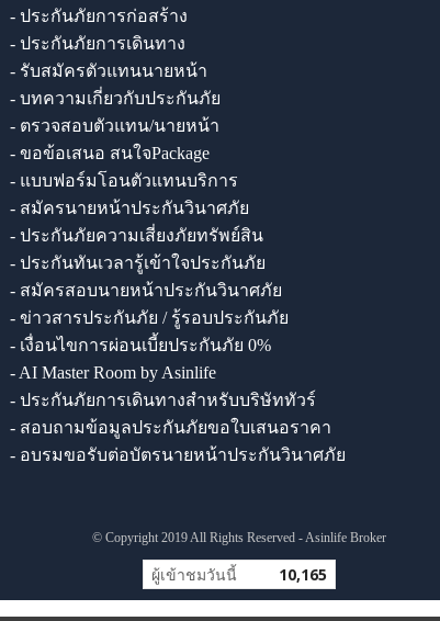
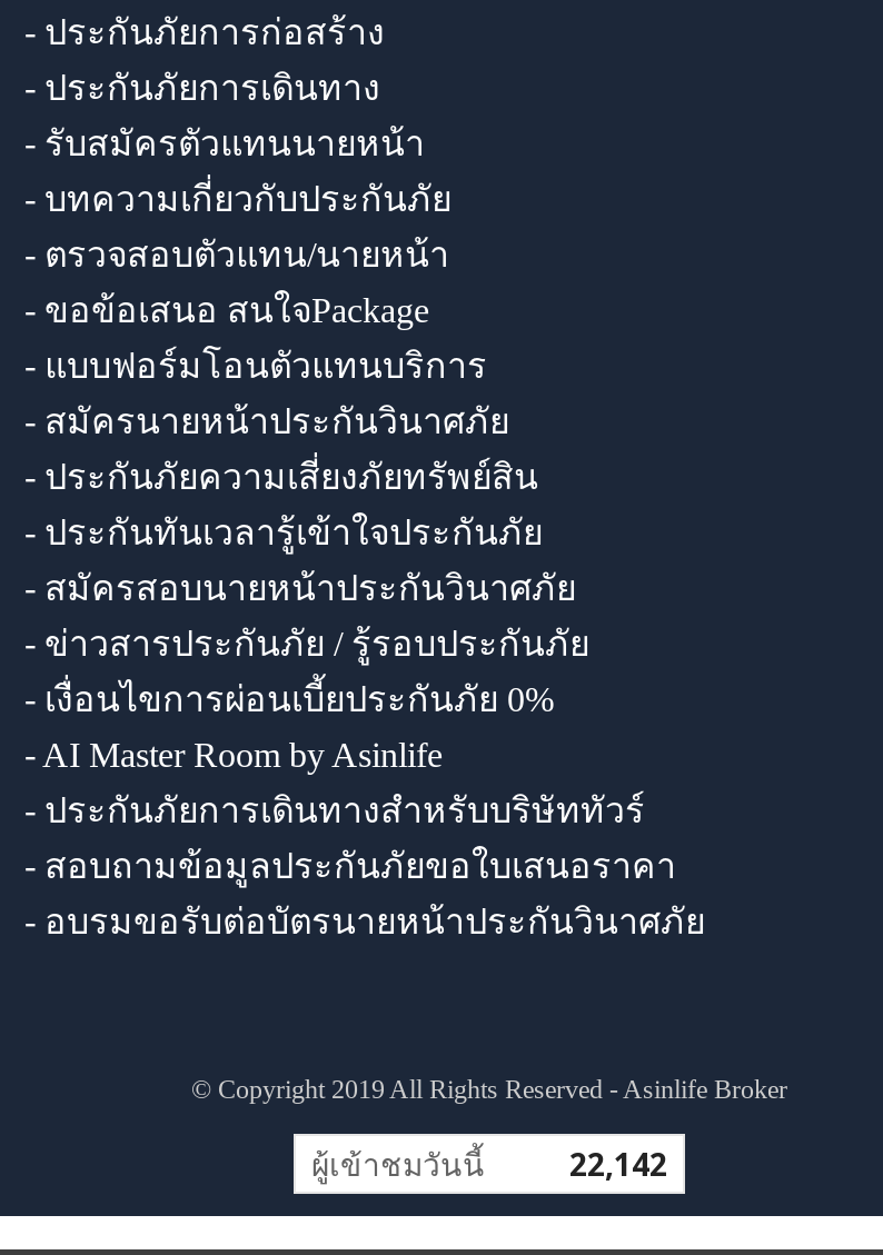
[151,564,327,585] ผู้เข้าชมวันนี้ 10,165 -> [311,1143,667,1185] ผู้เข้าชมวันนี้ 22,142

